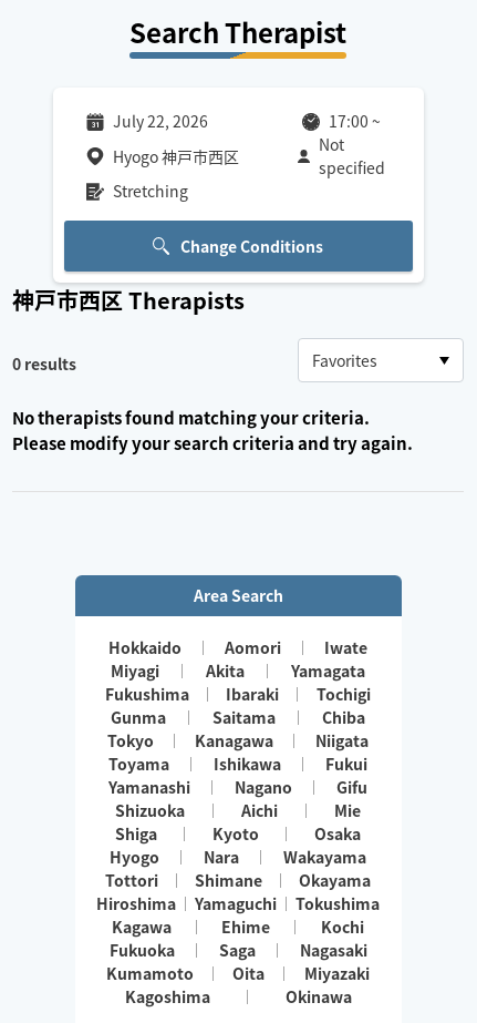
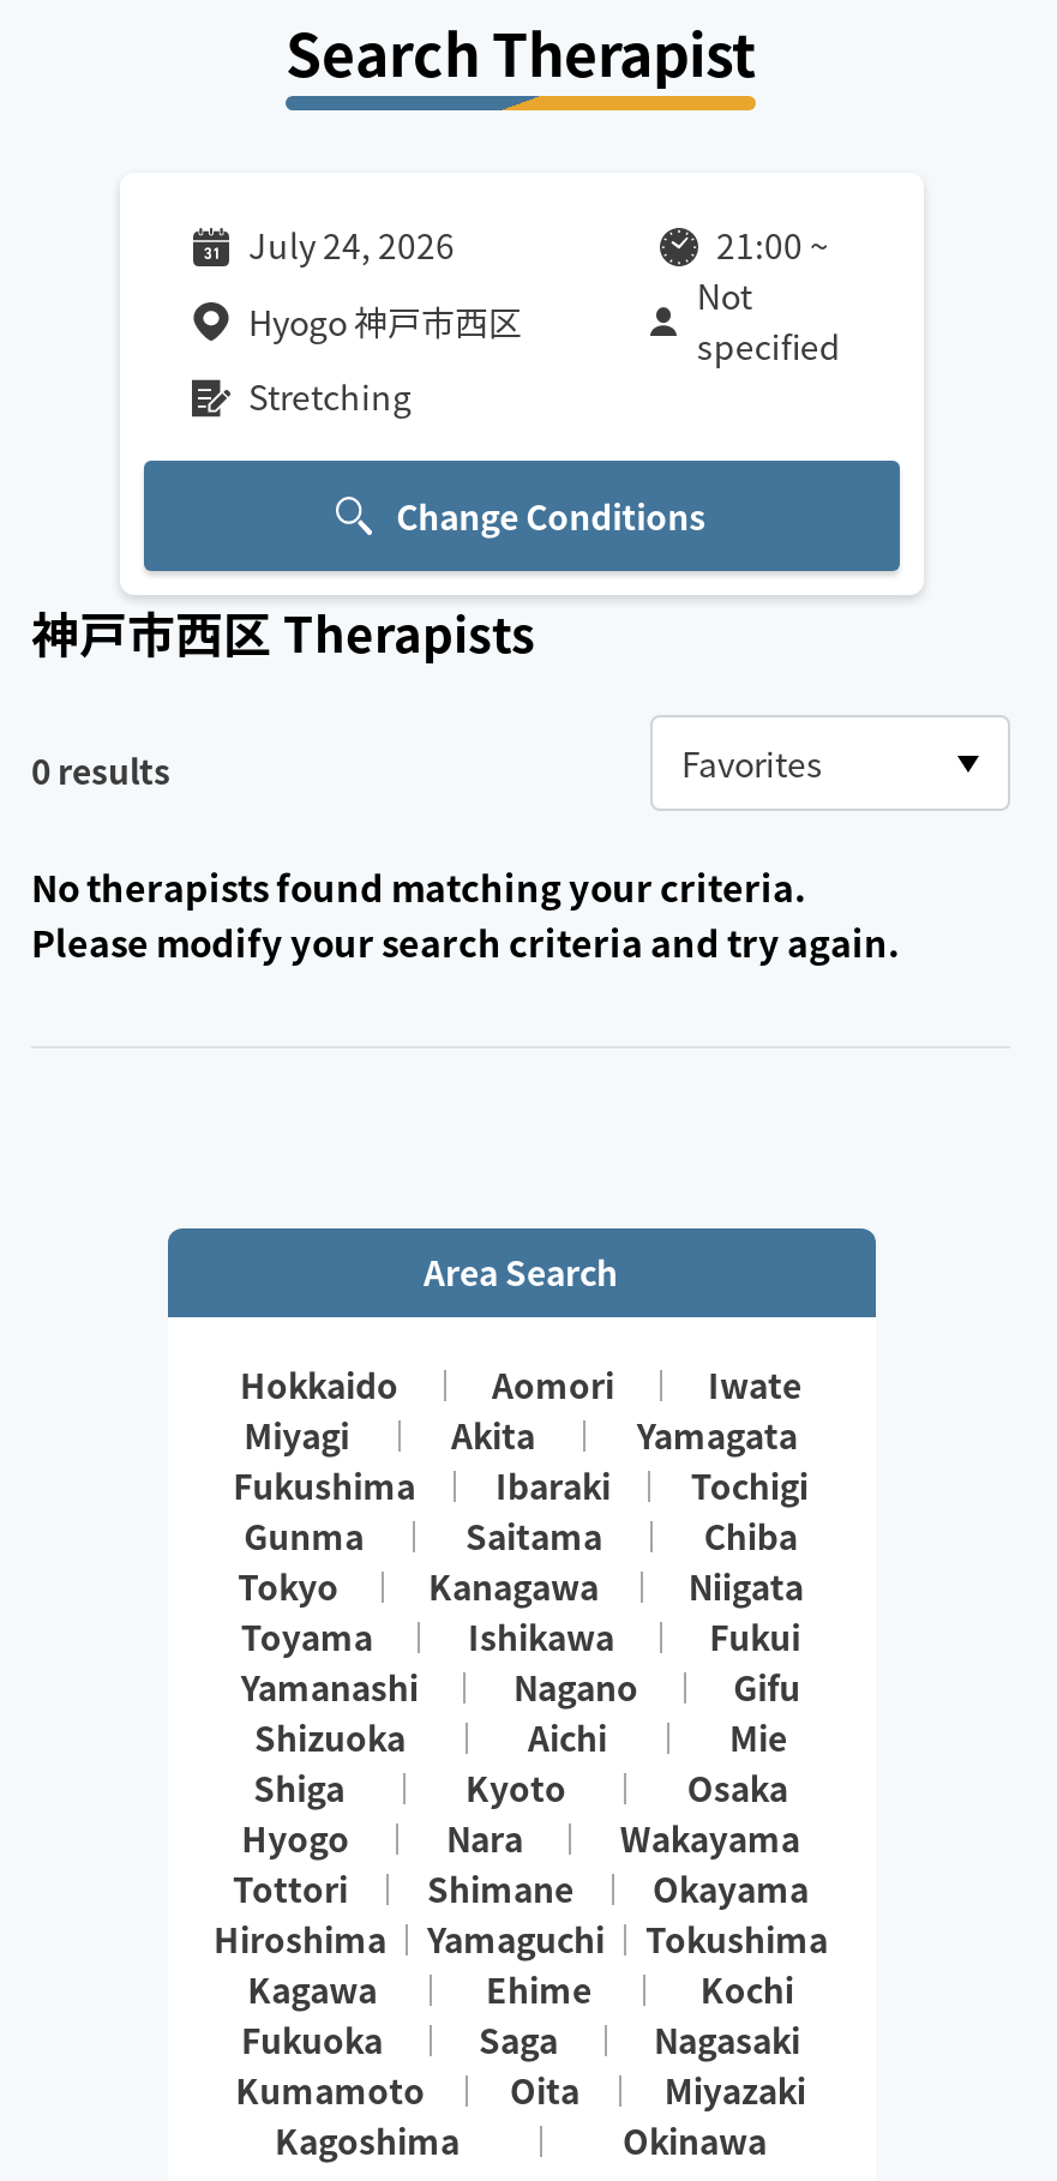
[112,110,208,132] July 22, 2026 -> [248,221,455,269] July 24, 2026
[328,110,380,132] 17:00 ~ -> [716,221,829,269] 21:00 ~

